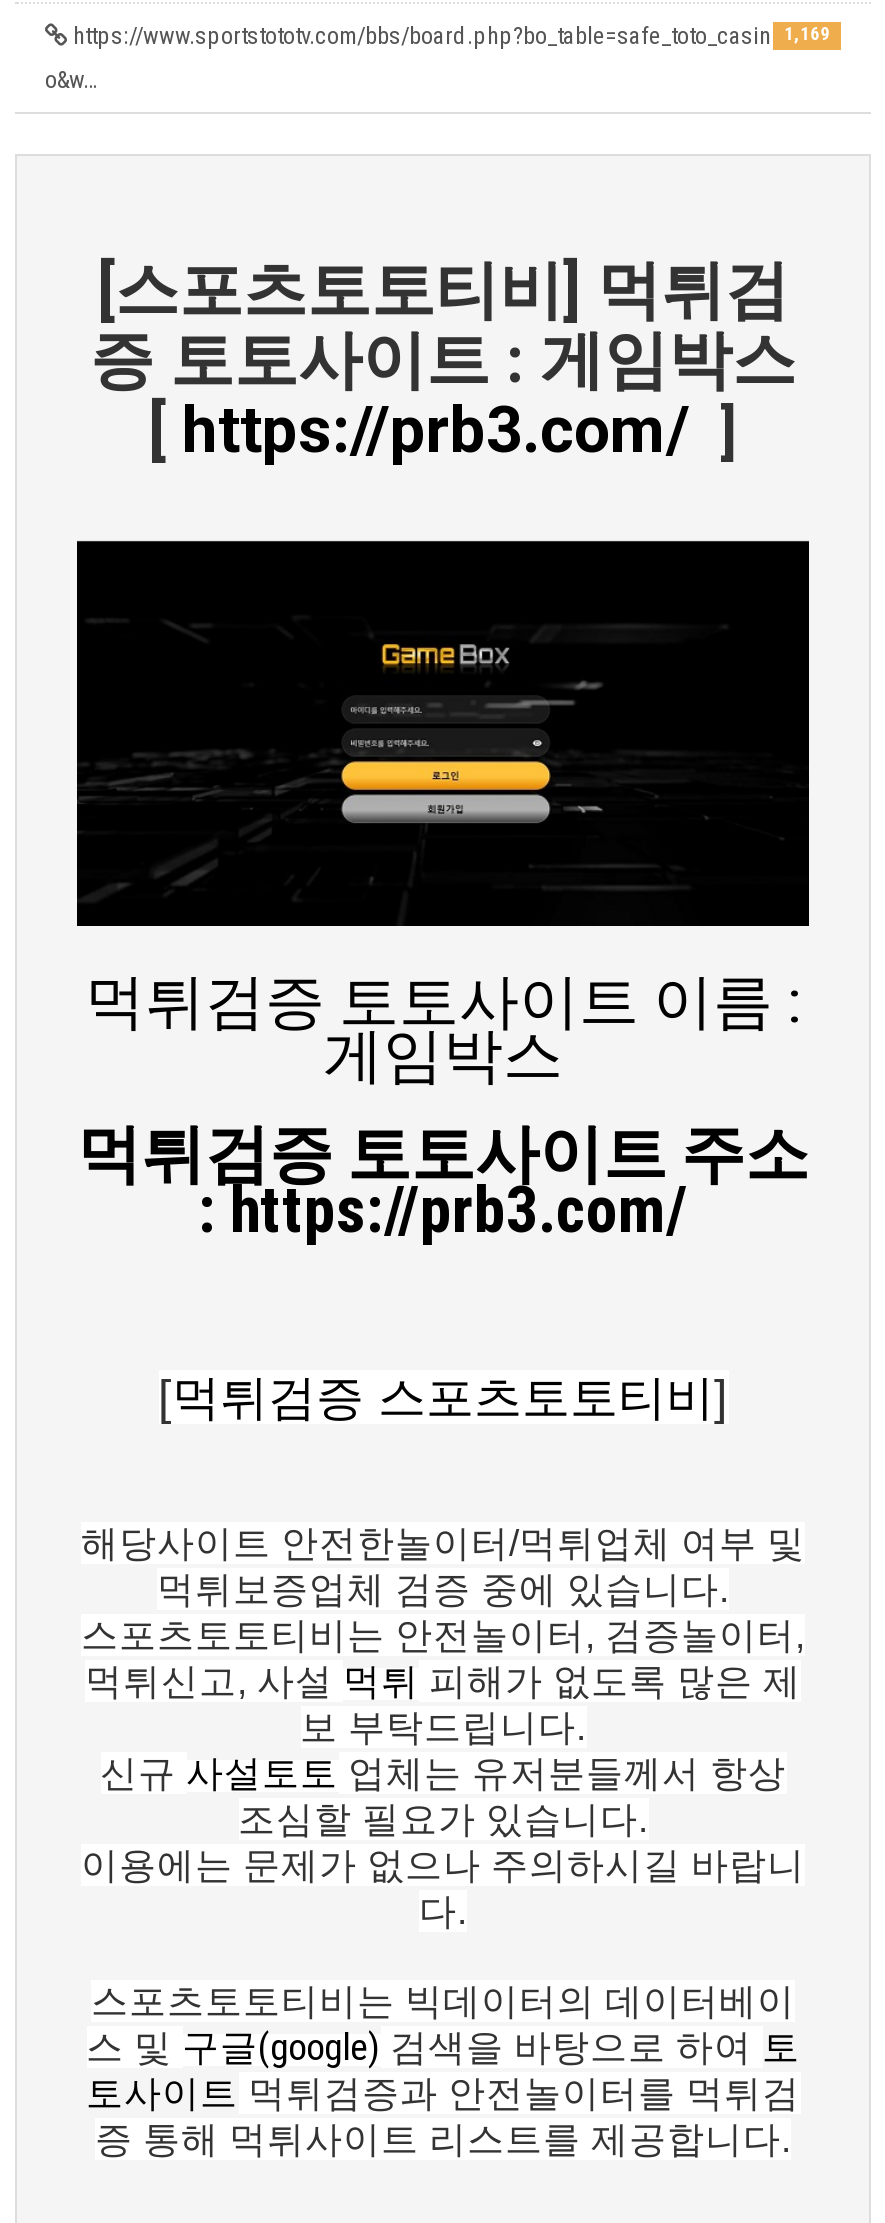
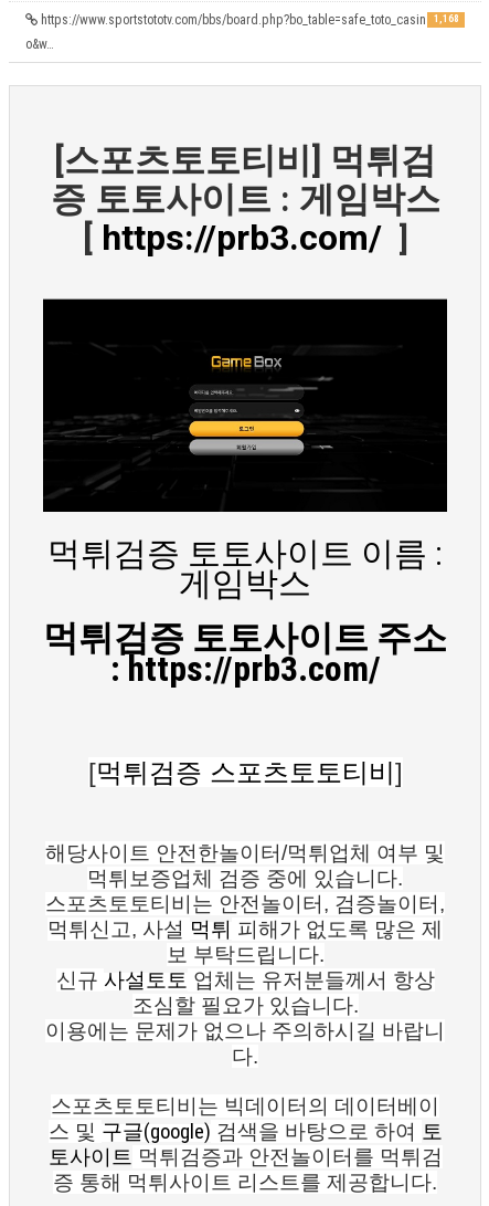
[67,23,830,51] https://www.sportstototv.com/bbs/board.php?bo_table=safe_toto_casin 1,169 -> [38,12,459,28] https://www.sportstototv.com/bbs/board.php?bo_table=safe_toto_casin 1,168

